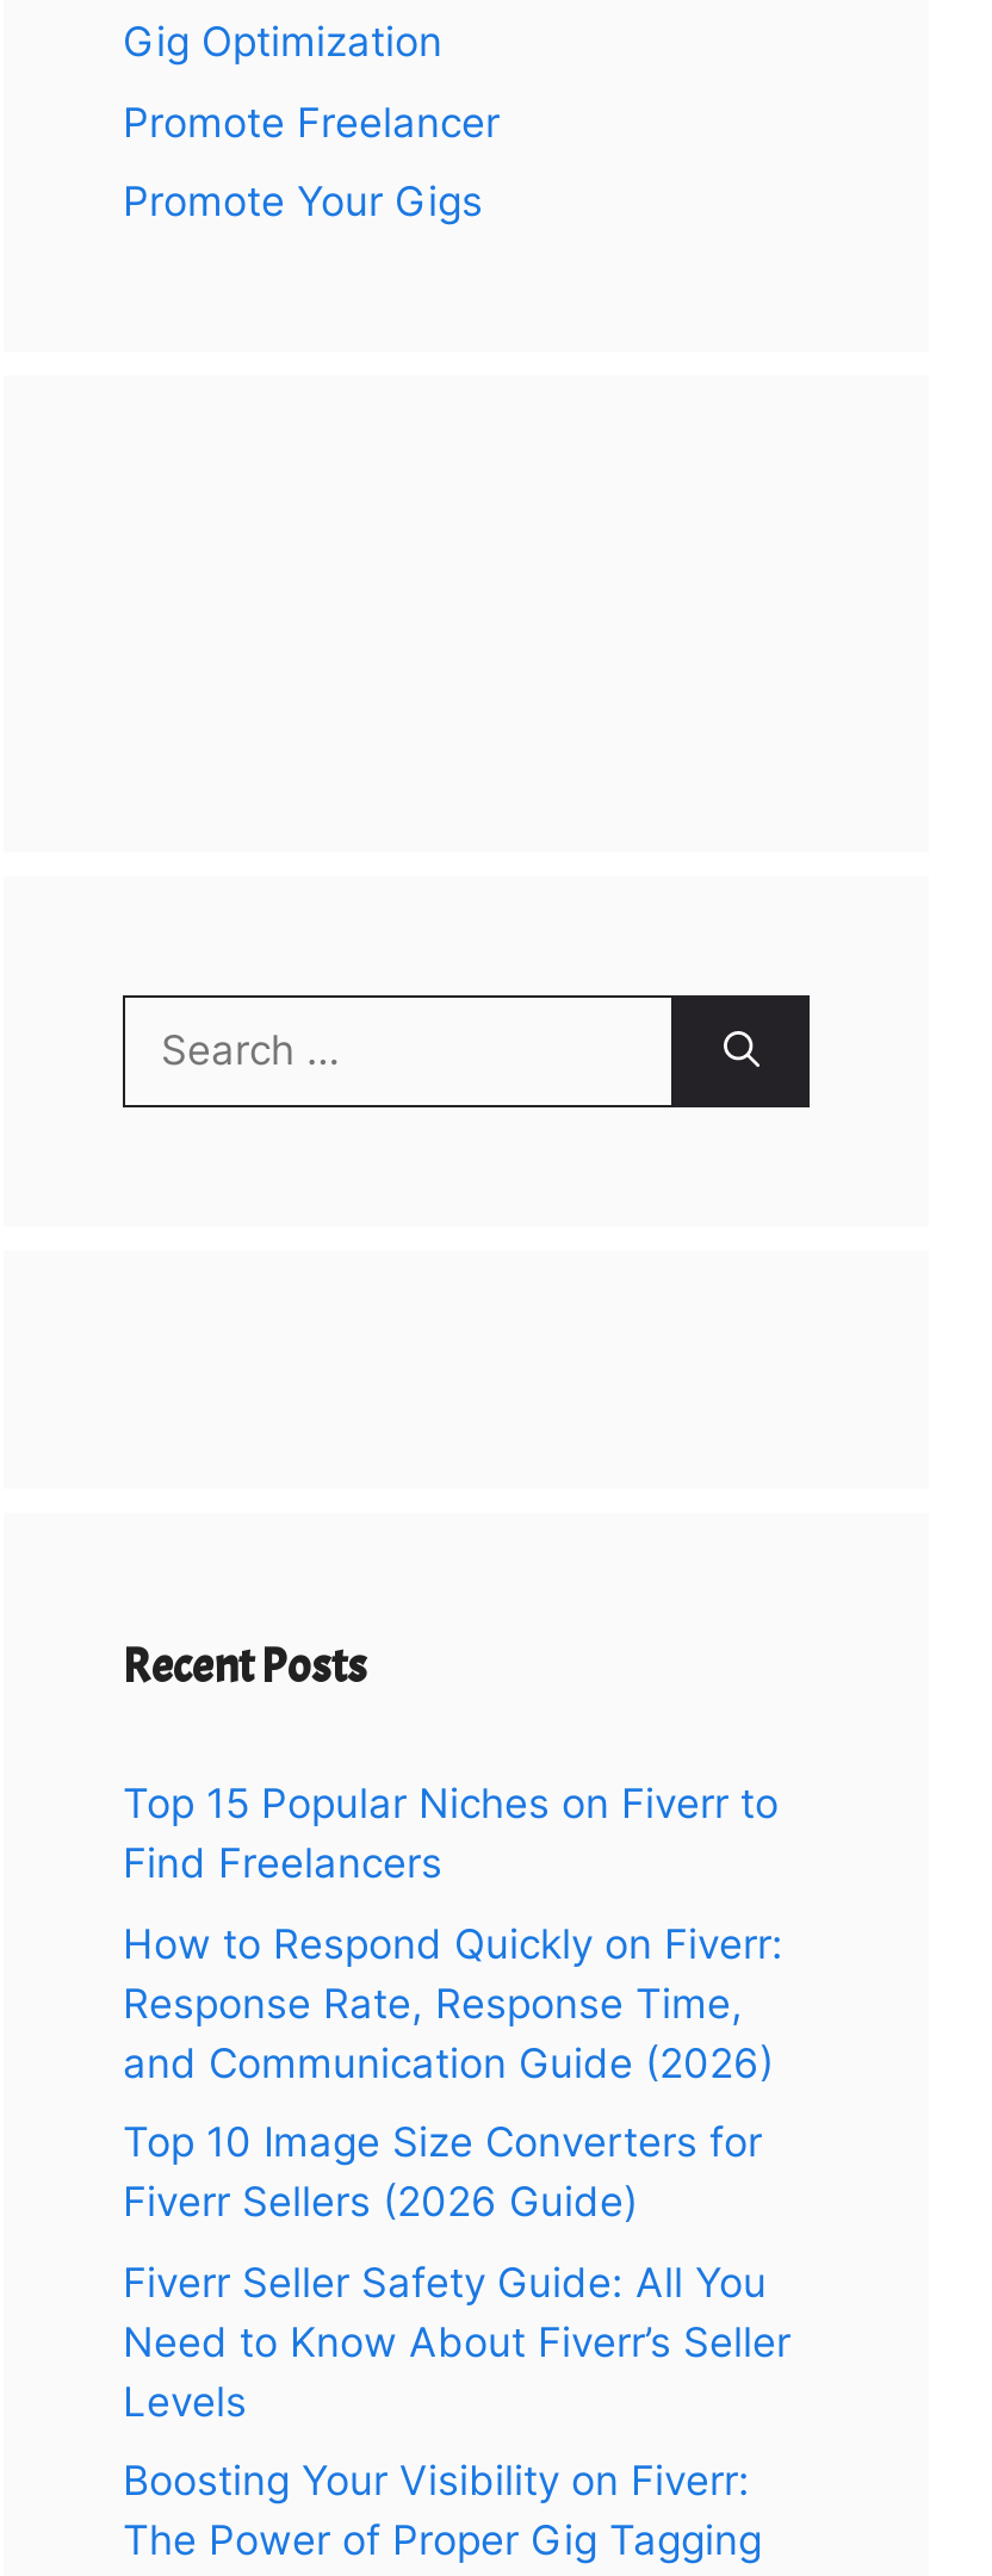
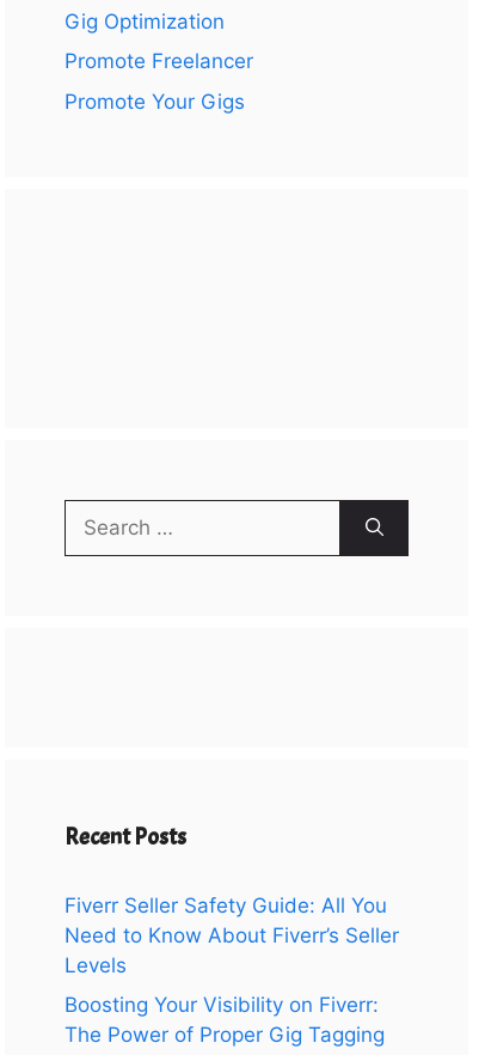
[123,1779,783,2225] Top 15 Popular Niches on Fiverr to | Find Freelancers | How to Respond Quickly on Fiverr: | Response Rate, Response Time, | and Communication Guide (2026) | Top 10 Image Size Converters for | Fiverr Sellers (2026 Guide) -> none

